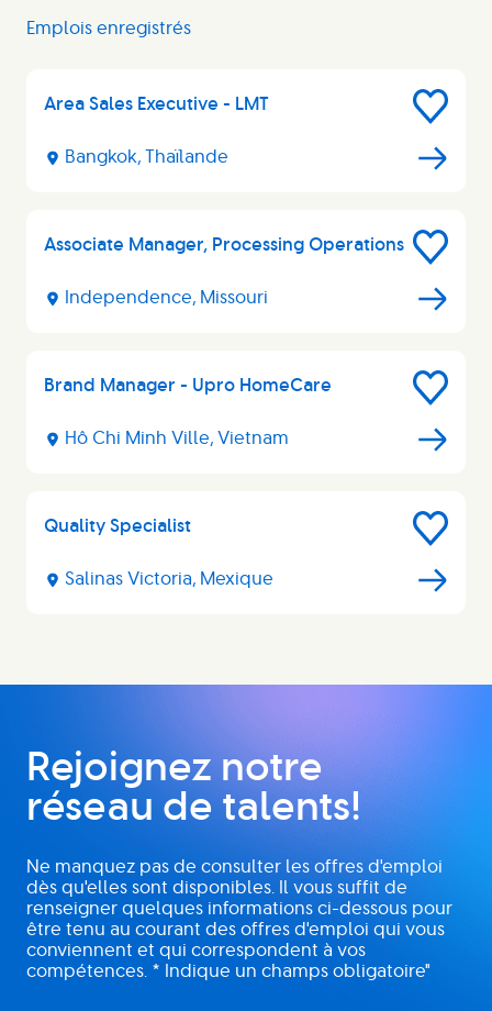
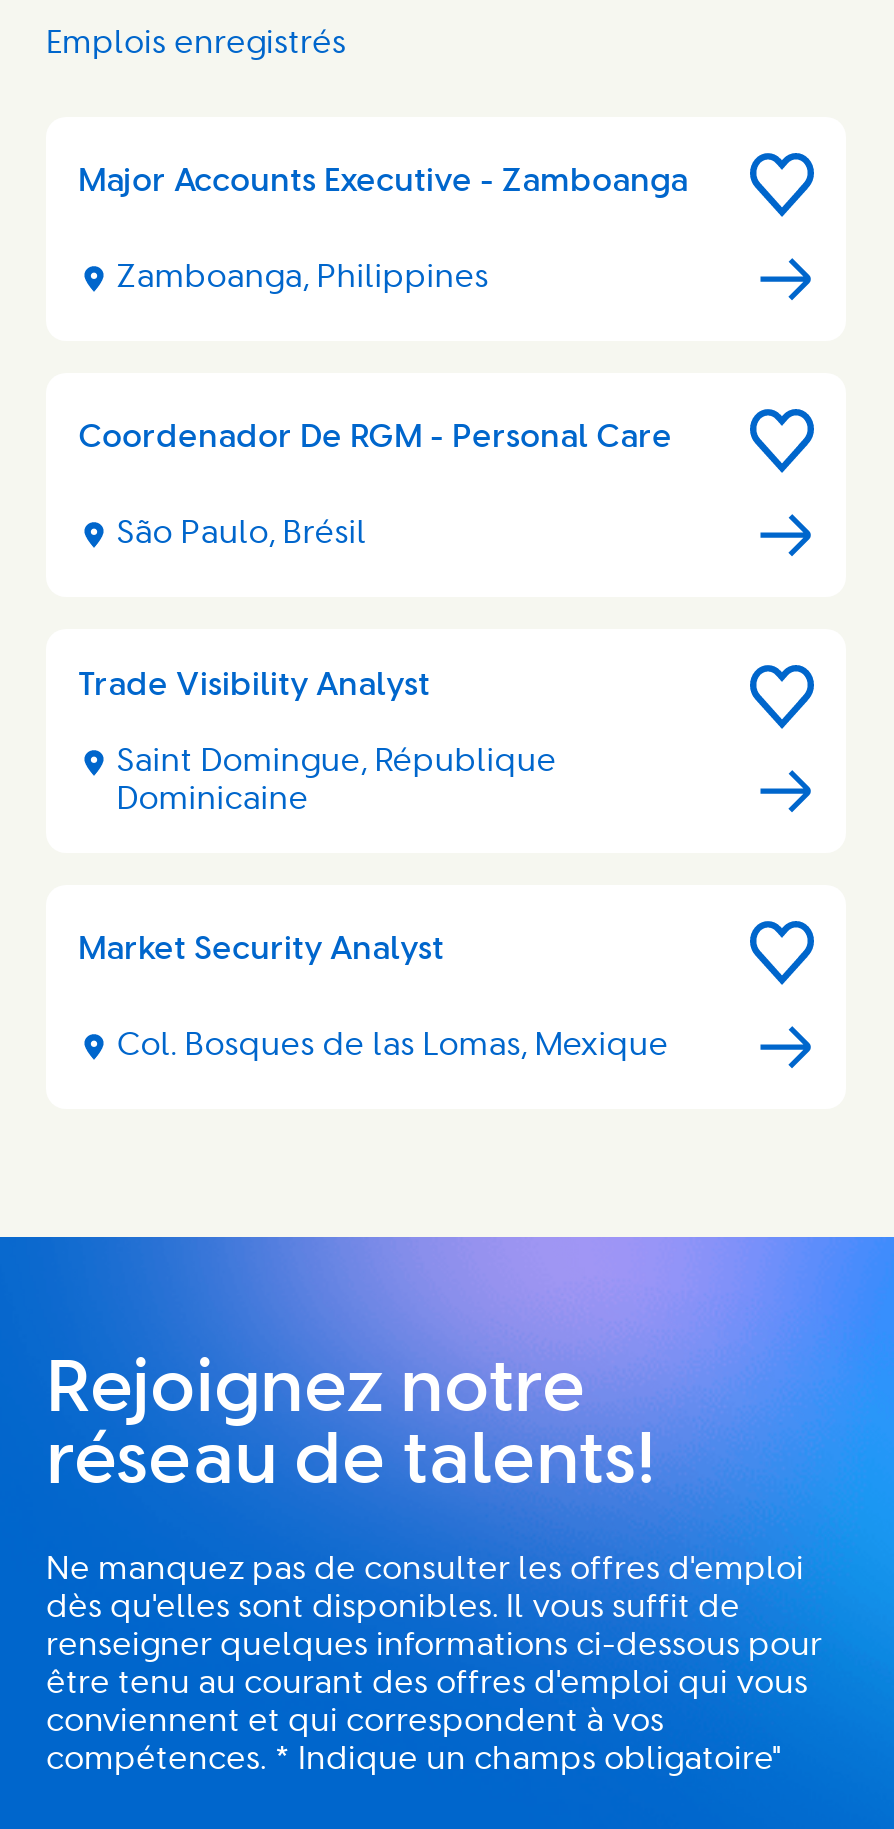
[44,96,269,114] Area Sales Executive - LMT -> [78,166,688,198] Major Accounts Executive - Zamboanga
[65,149,229,166] Bangkok, Thaïlande -> [116,262,488,294] Zamboanga, Philippines
[44,237,404,254] Associate Manager, Processing Operations -> [78,422,672,454] Coordenador De RGM - Personal Care
[65,289,268,307] Independence, Missouri -> [116,518,366,550] São Paulo, Brésil
[44,377,332,395] Brand Manager - Upro HomeCare -> [78,668,430,700] Trade Visibility Analyst
[65,430,289,448] Hô Chi Minh Ville, Vietnam -> [116,745,556,815] Saint Domingue, République | Dominicaine
[44,518,191,536] Quality Specialist -> [78,934,444,966] Market Security Analyst
[65,571,274,588] Salinas Victoria, Mexique -> [116,1030,668,1062] Col. Bosques de las Lomas, Mexique

